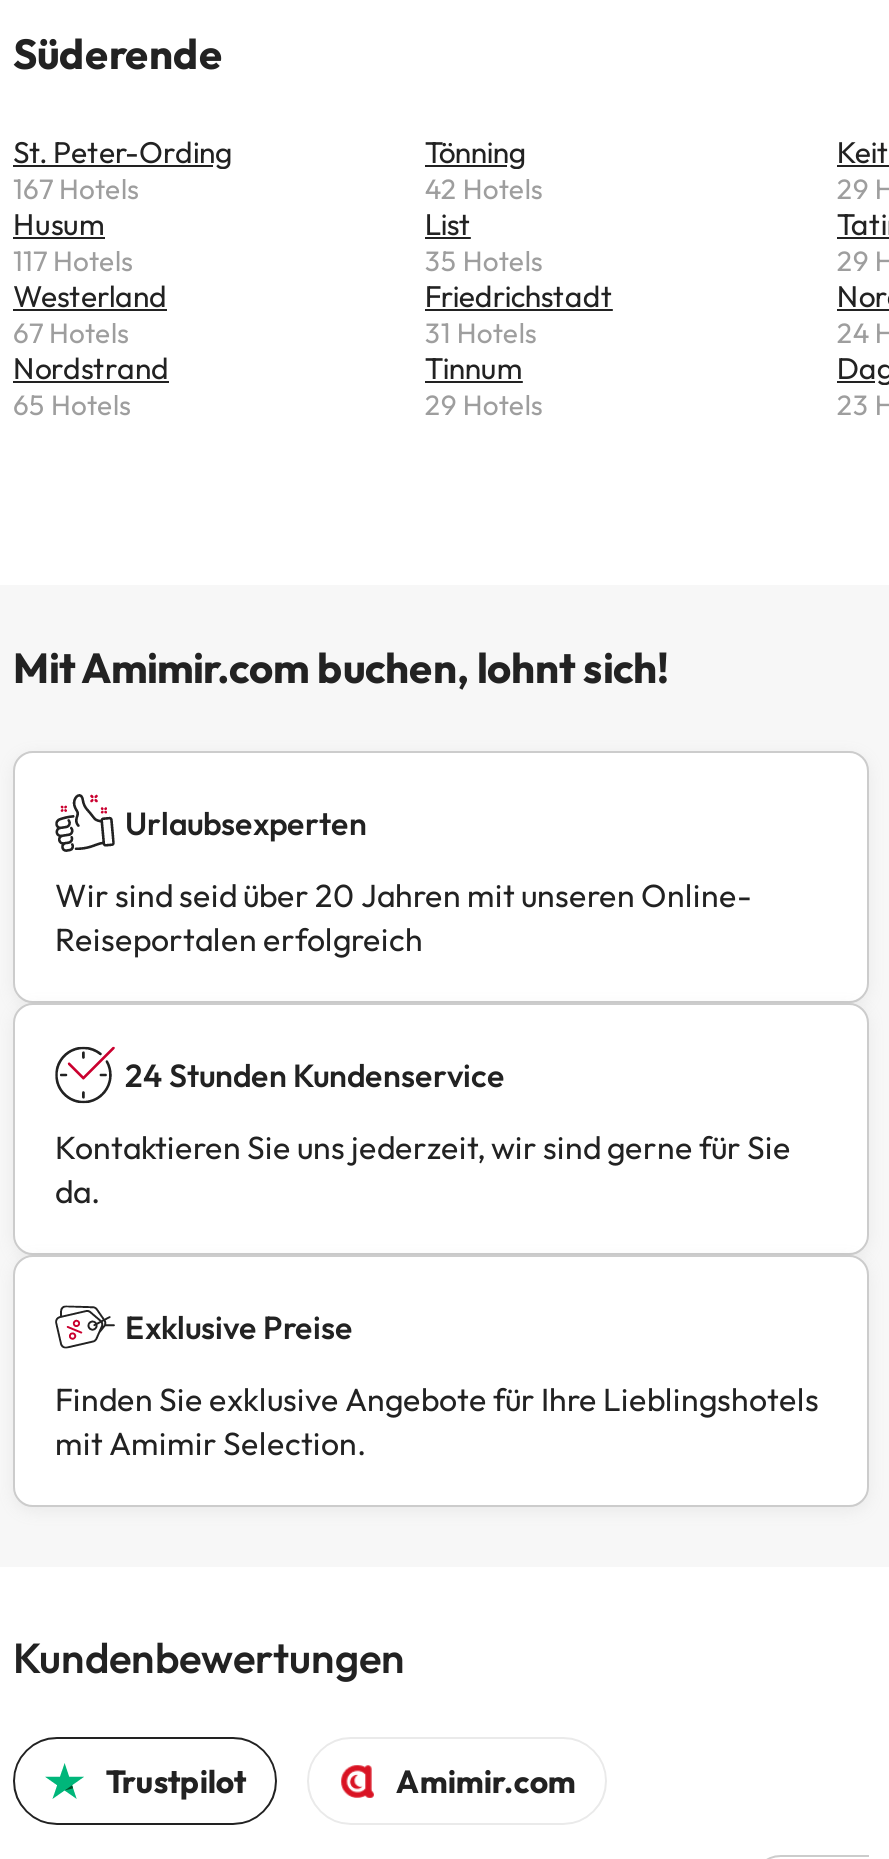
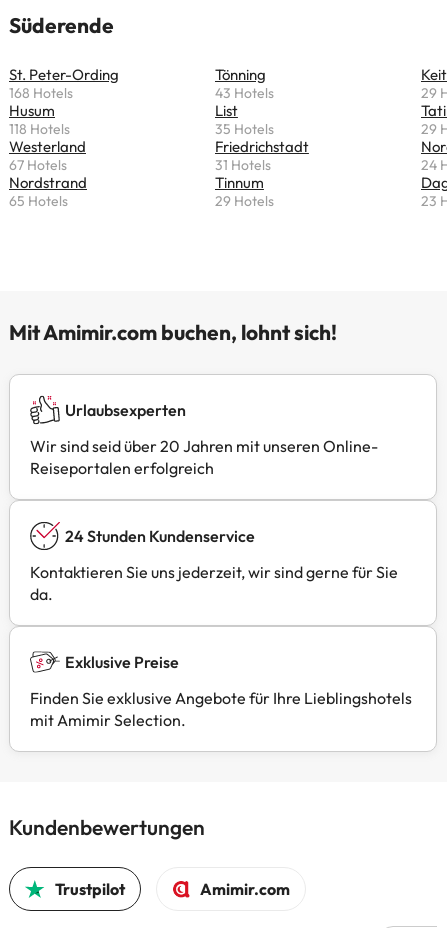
[13,170,139,206] 167 Hotels -> [9,84,73,102] 168 Hotels
[425,170,543,206] 42 Hotels -> [215,84,274,102] 43 Hotels
[13,242,133,278] 117 Hotels -> [9,120,70,138] 118 Hotels

